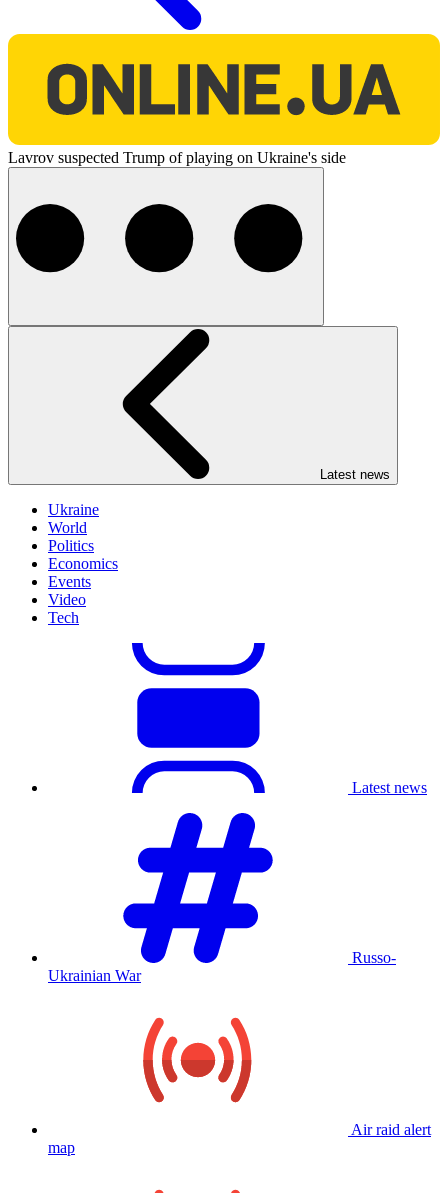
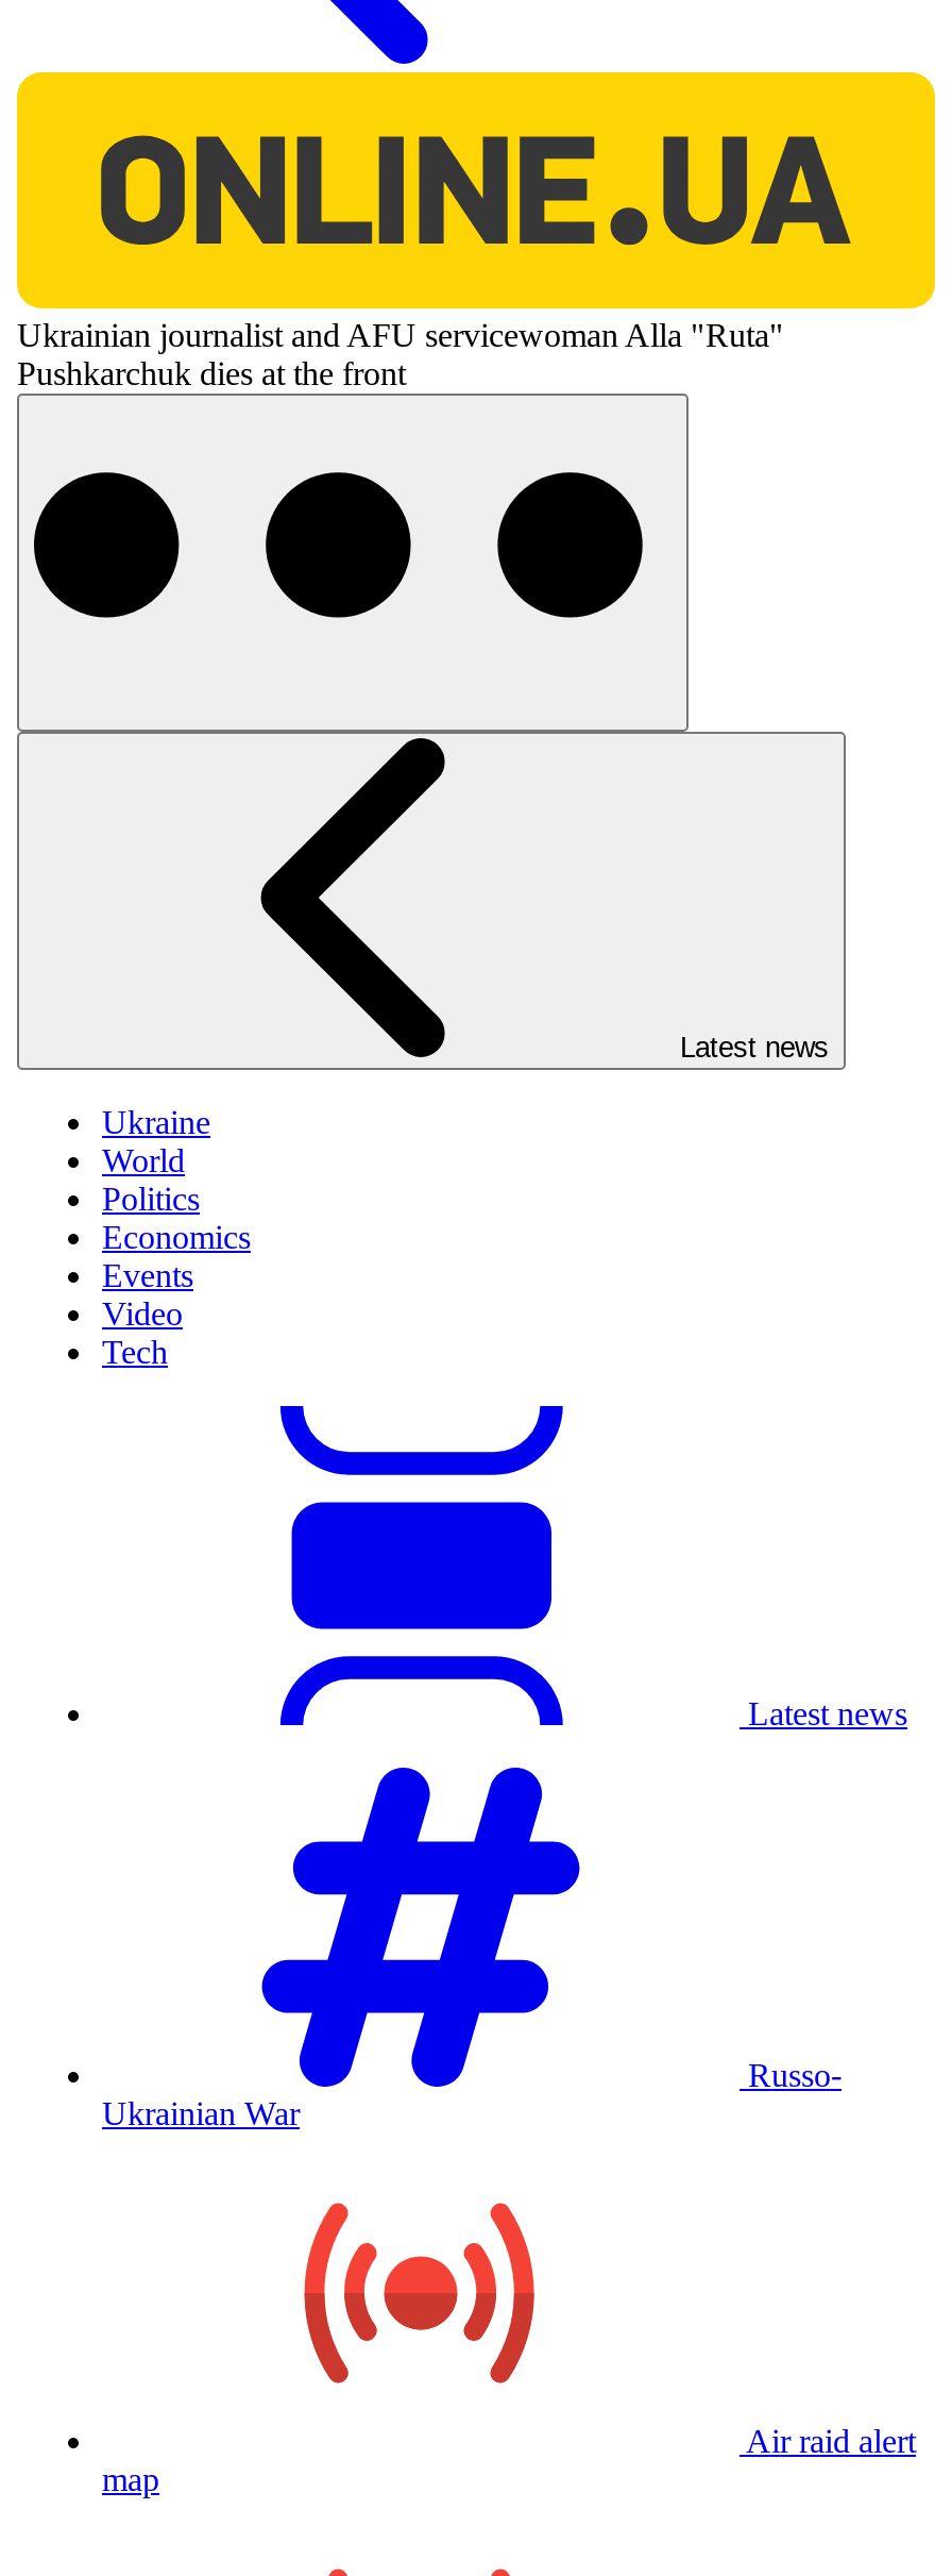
[8,149,346,166] Lavrov suspected Trump of playing on Ukraine's side -> [17,317,784,391] Ukrainian journalist and AFU servicewoman Alla "Ruta" | Pushkarchuk dies at the front

